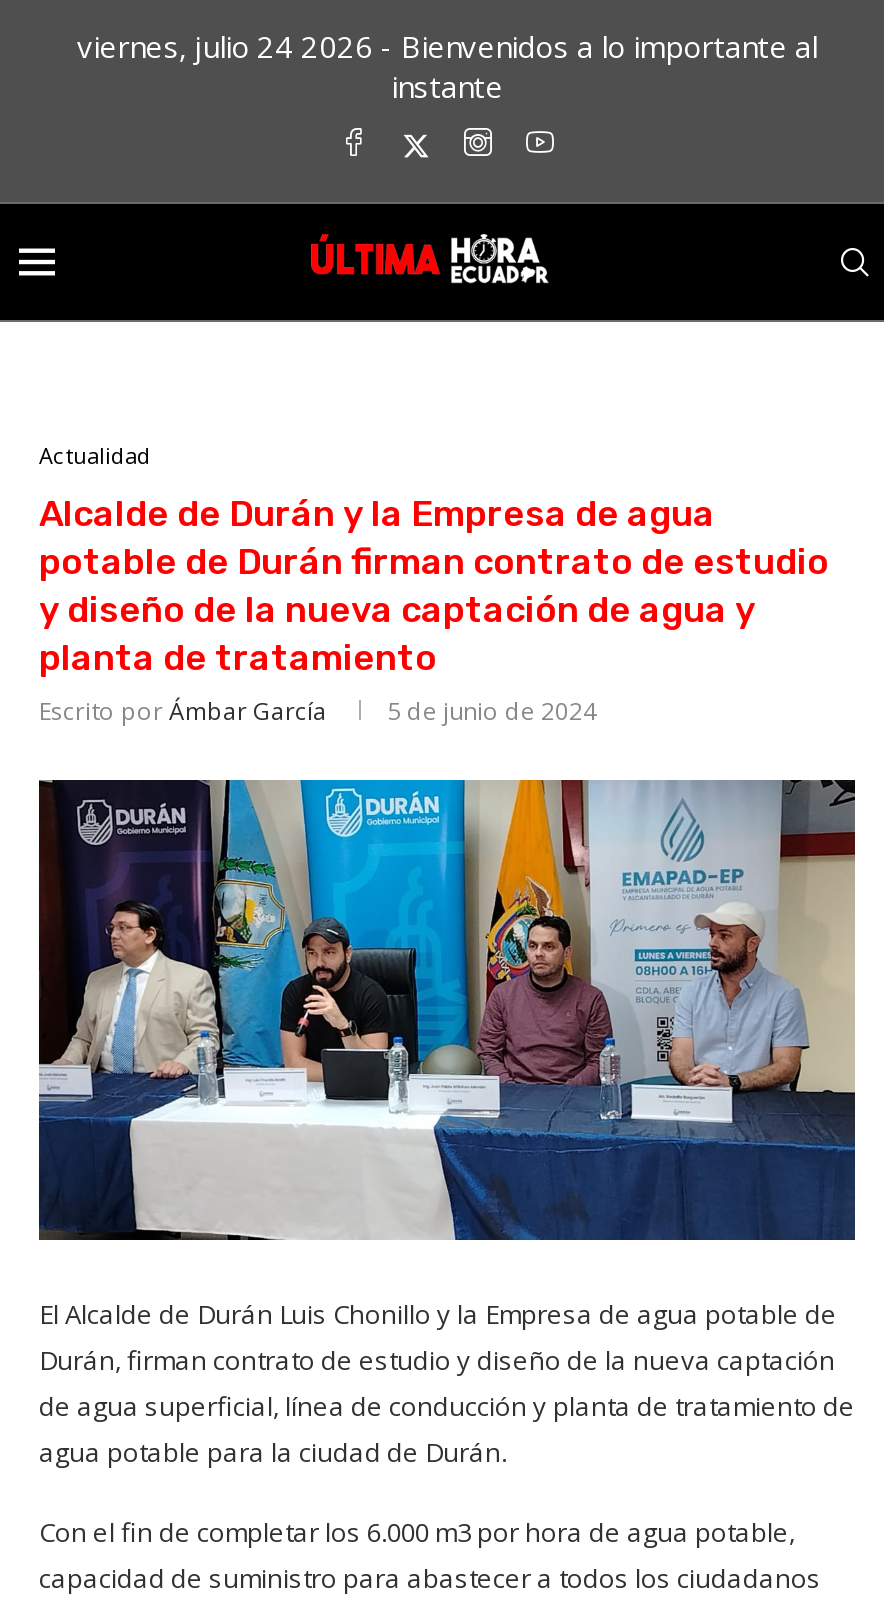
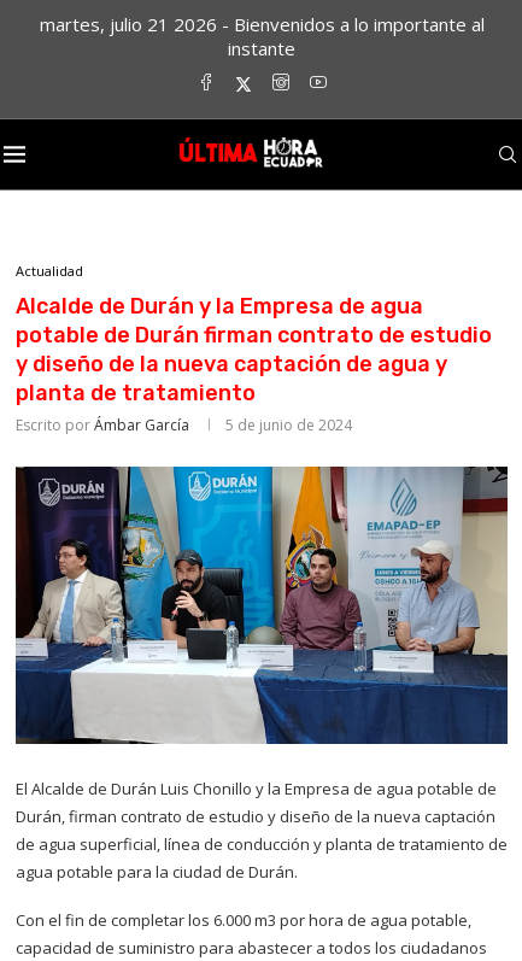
[77,26,817,66] viernes, julio 24 2026 - Bienvenidos a lo importante al -> [39,12,484,36] martes, julio 21 2026 - Bienvenidos a lo importante al

